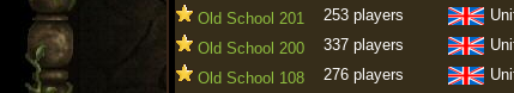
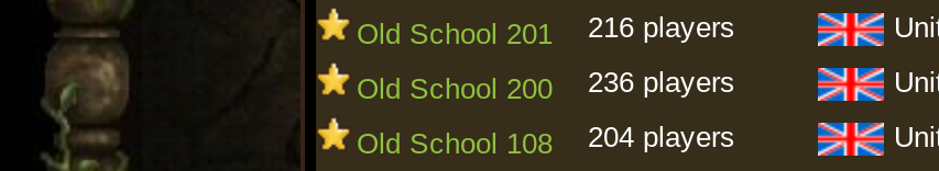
[197,6,403,27] Old School 201 253 players -> [357,11,735,50] Old School 201 216 players
[197,36,403,57] Old School 200 337 players -> [357,66,735,105] Old School 200 236 players
[197,66,403,87] Old School 108 276 players -> [357,121,735,160] Old School 108 204 players

